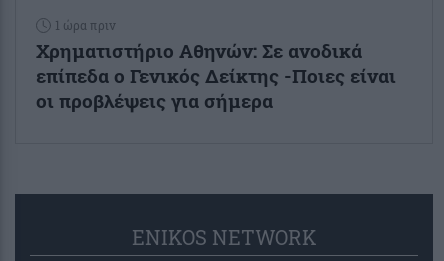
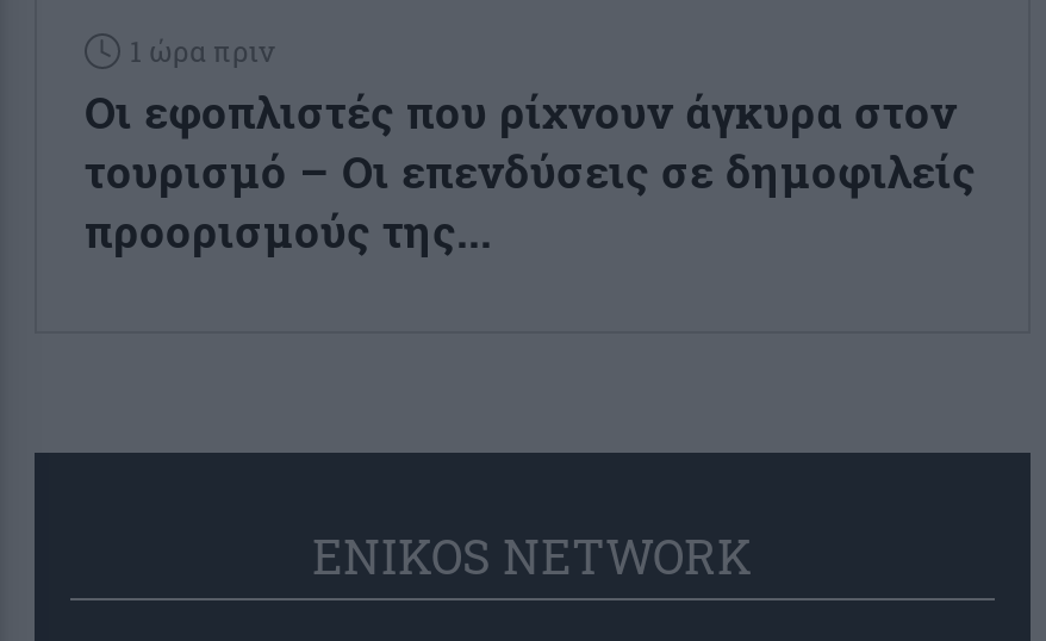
[36,38,396,113] Χρηματιστήριο Αθηνών: Σε ανοδικά | επίπεδα ο Γενικός Δείκτης -Ποιες είναι | οι προβλέψεις για σήμερα -> [85,82,976,261] Οι εφοπλιστές που ρίχνουν άγκυρα στον | τουρισμό – Οι επενδύσεις σε δημοφιλείς | προορισμούς της...

